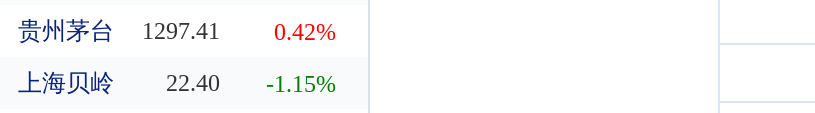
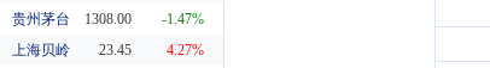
[142,17,220,45] 1297.41 -> [84,11,132,27] 1308.00
[274,17,336,45] 0.42% -> [162,11,204,28] -1.47%
[166,69,220,97] 22.40 -> [99,42,132,58] 23.45
[266,69,336,97] -1.15% -> [167,42,204,59] 4.27%

